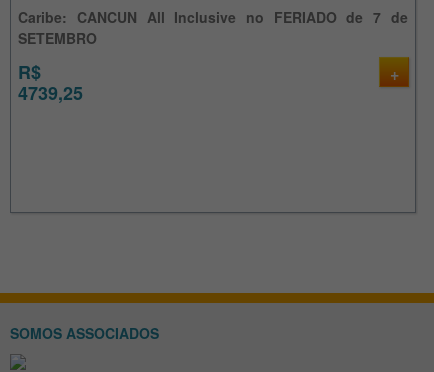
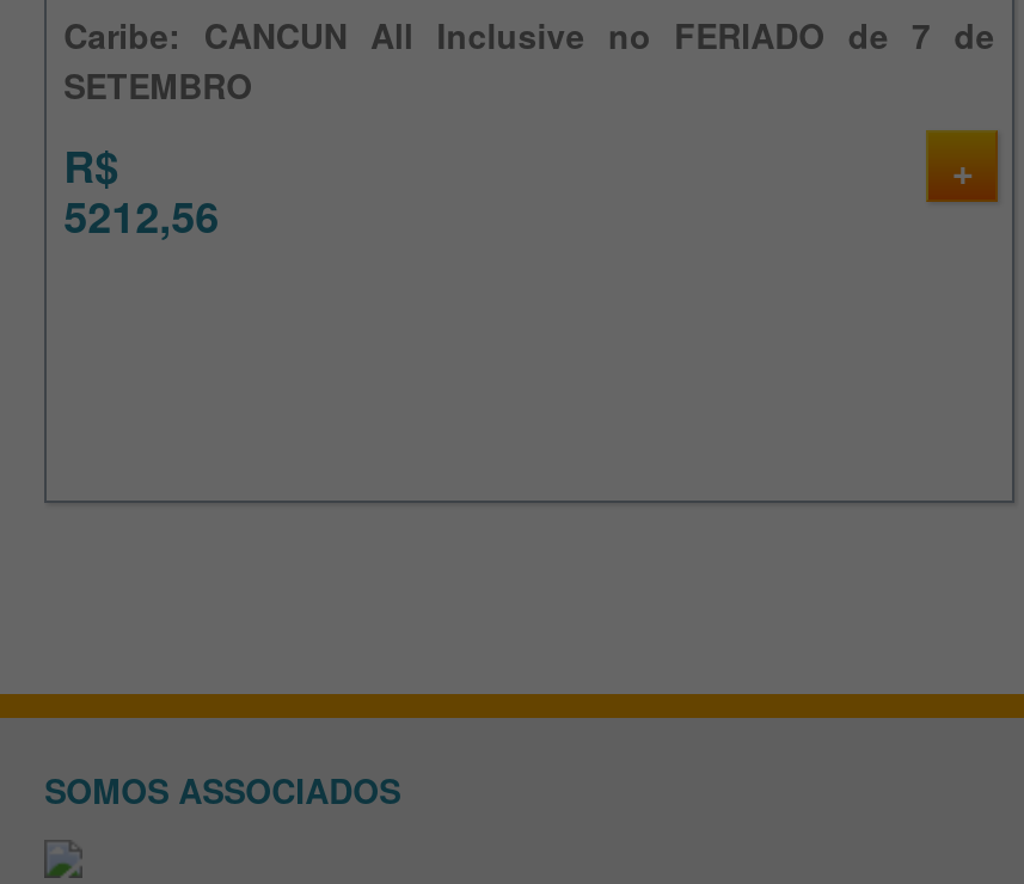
[18,80,83,106] 4739,25 -> [64,185,219,247] 5212,56

